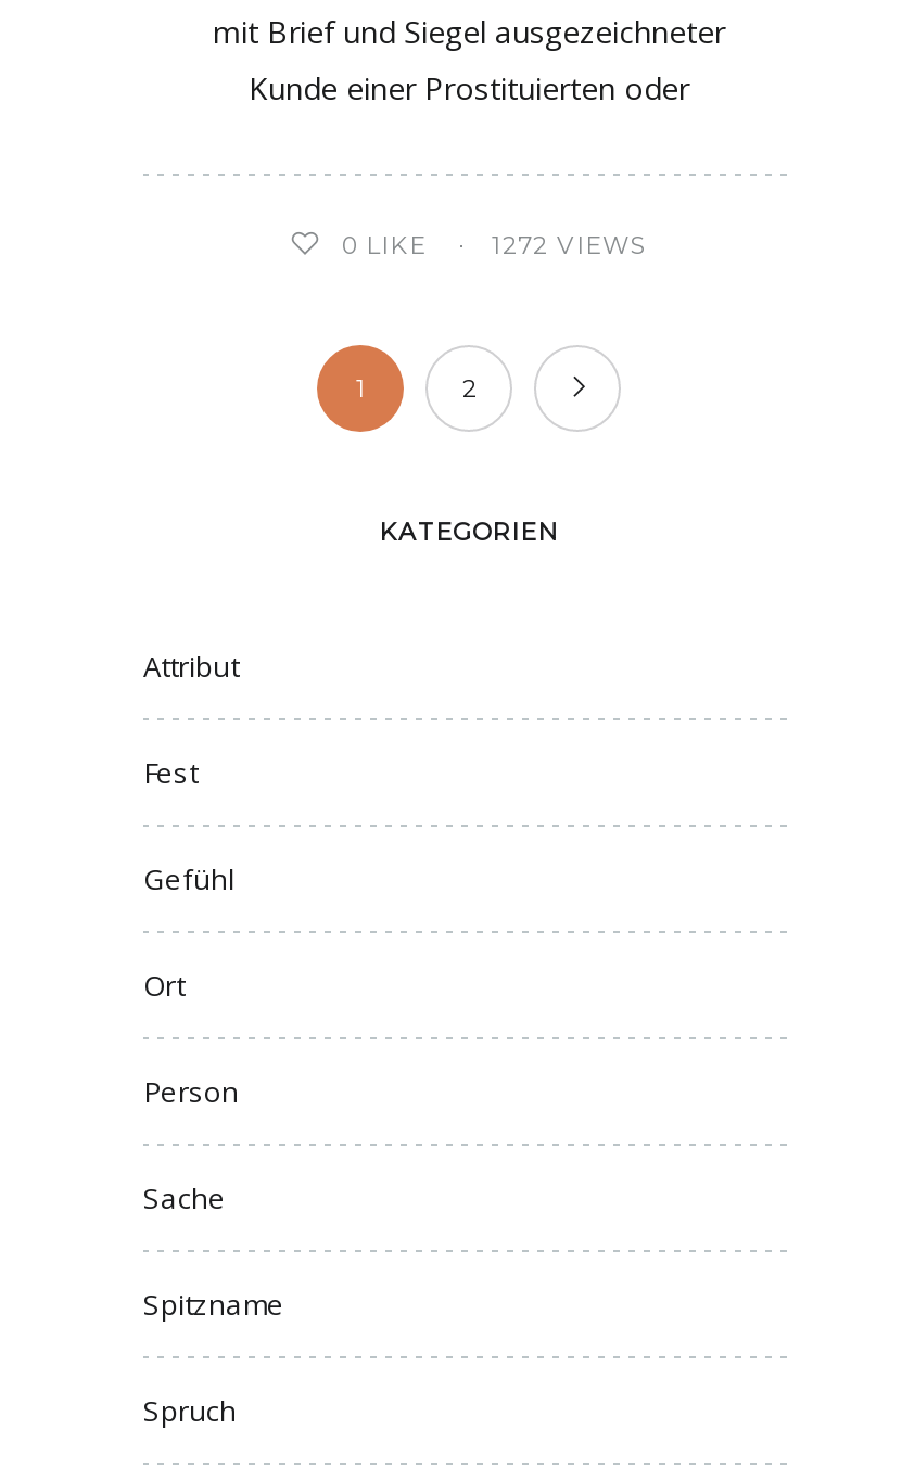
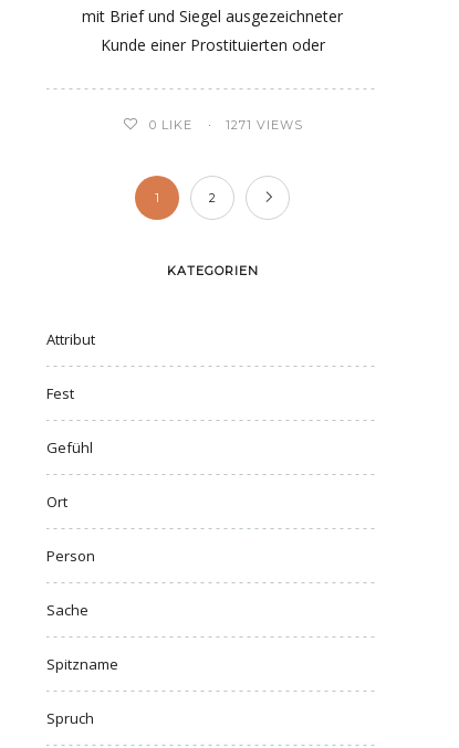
[492,230,648,260] 1272 VIEWS -> [225,117,302,133] 1271 VIEWS

